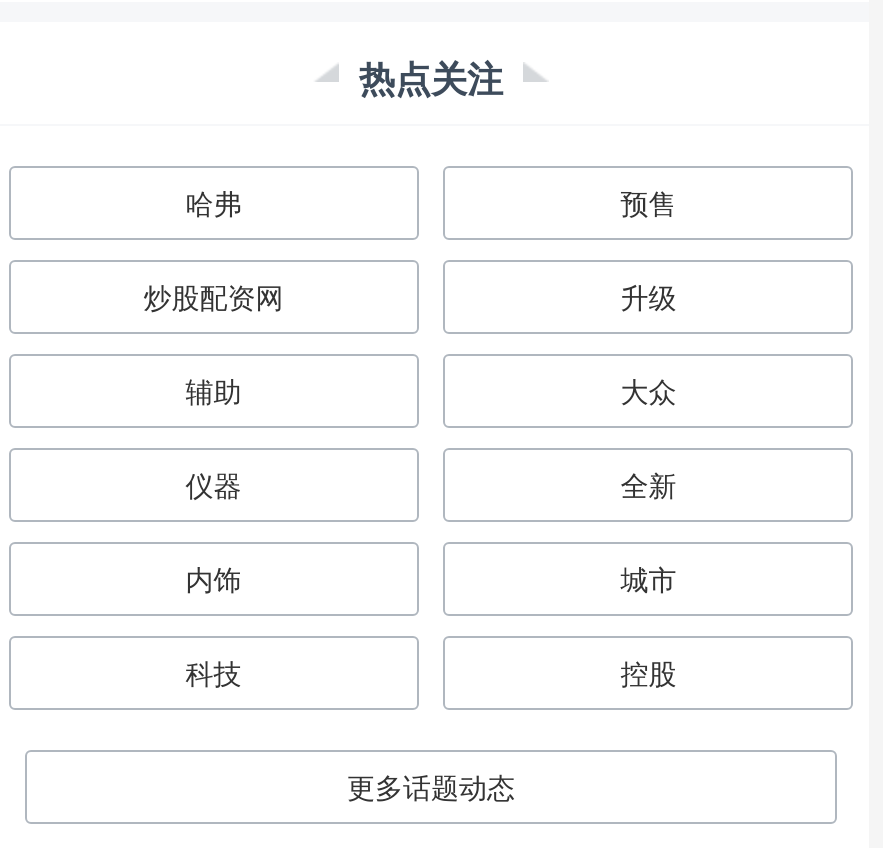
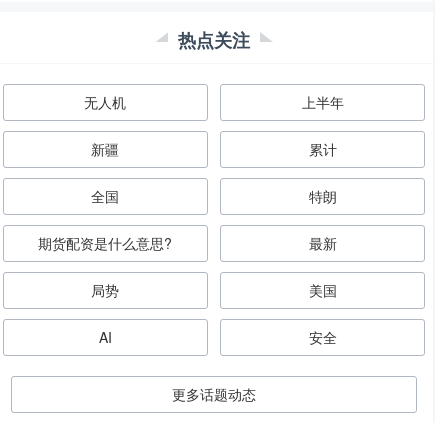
[186,182,676,222] 哈弗 | 预售 -> [84,92,344,112] 无人机 | 上半年
[144,276,676,316] 炒股配资网 | 升级 -> [91,139,337,159] 新疆 | 累计
[186,370,676,410] 辅助 | 大众 -> [91,186,337,206] 全国 | 特朗
[186,464,676,504] 仪器 | 全新 -> [38,233,337,253] 期货配资是什么意思? | 最新
[186,558,676,598] 内饰 | 城市 -> [91,280,337,300] 局势 | 美国
[186,652,676,692] 科技 | 控股 -> [99,327,337,347] AI | 安全

